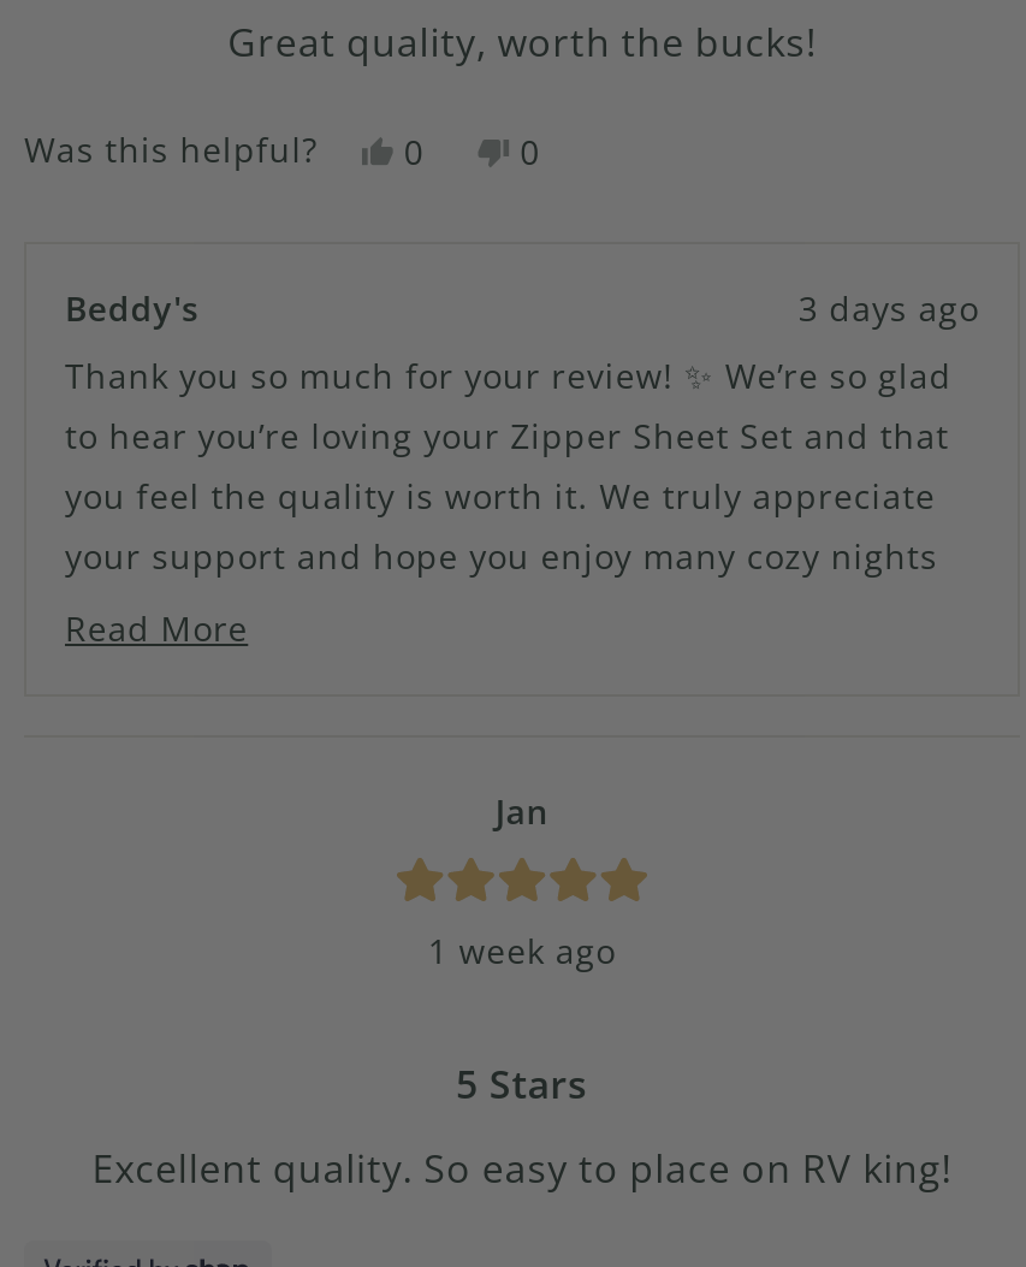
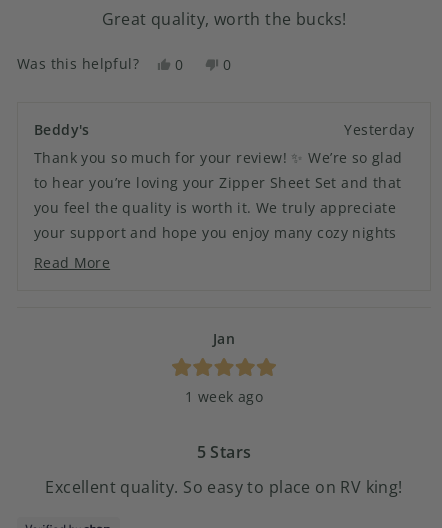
[798,286,979,331] 3 days ago -> [344,120,414,139] Yesterday

